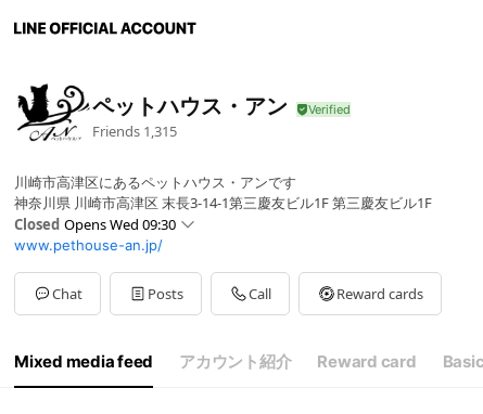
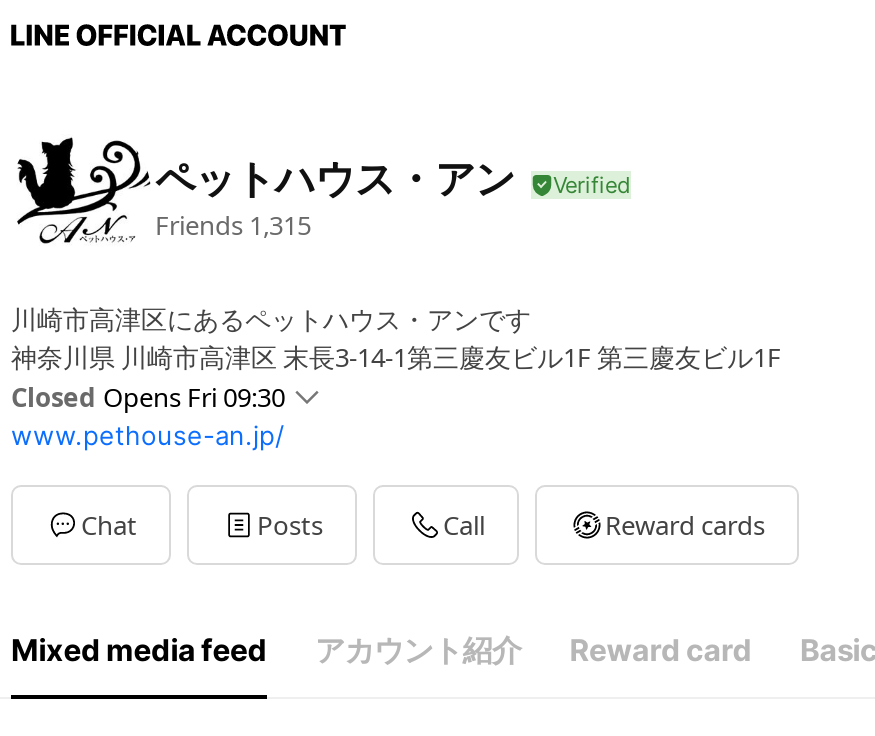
[14,215,176,234] Closed Opens Wed 09:30 -> [11,379,285,415] Closed Opens Fri 09:30

